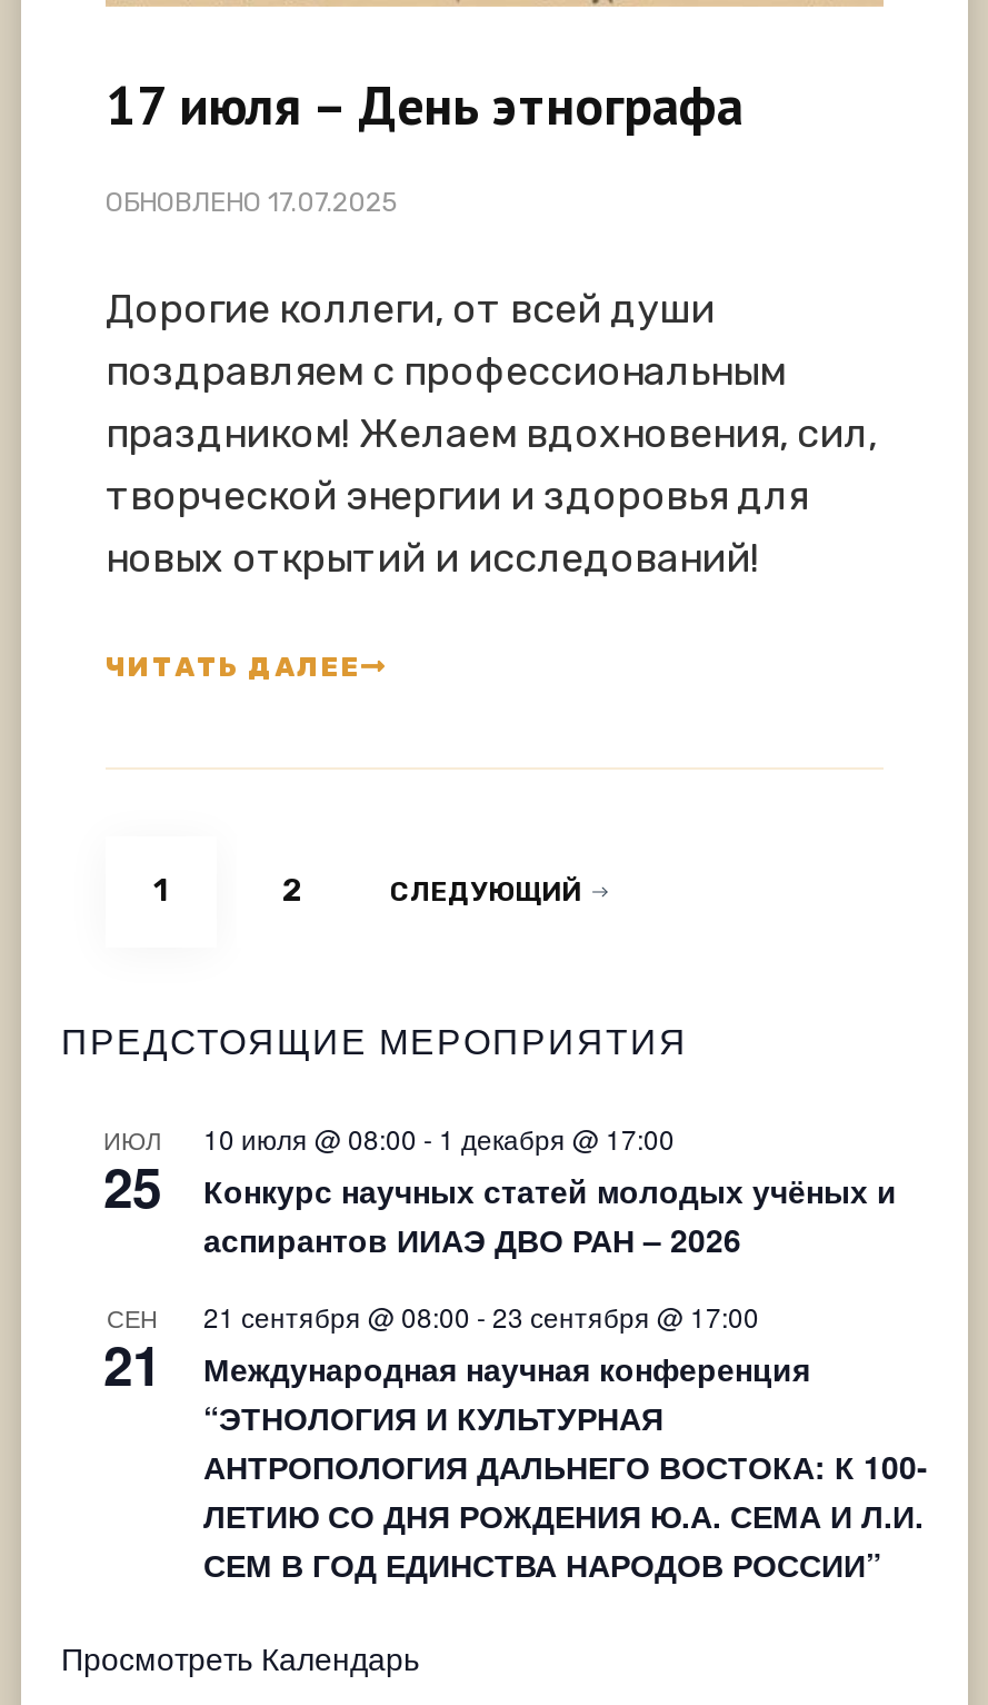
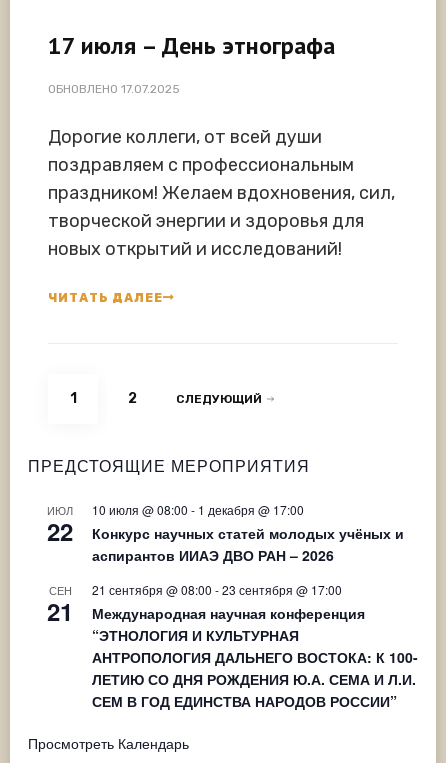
[103,1148,897,1223] 25 Конкурс научных статей молодых учёных и -> [47,514,404,548] 22 Конкурс научных статей молодых учёных и

